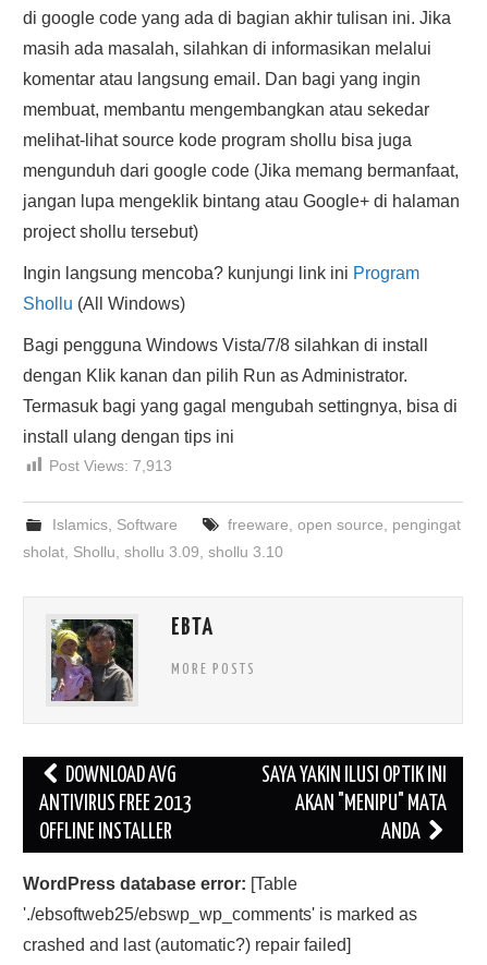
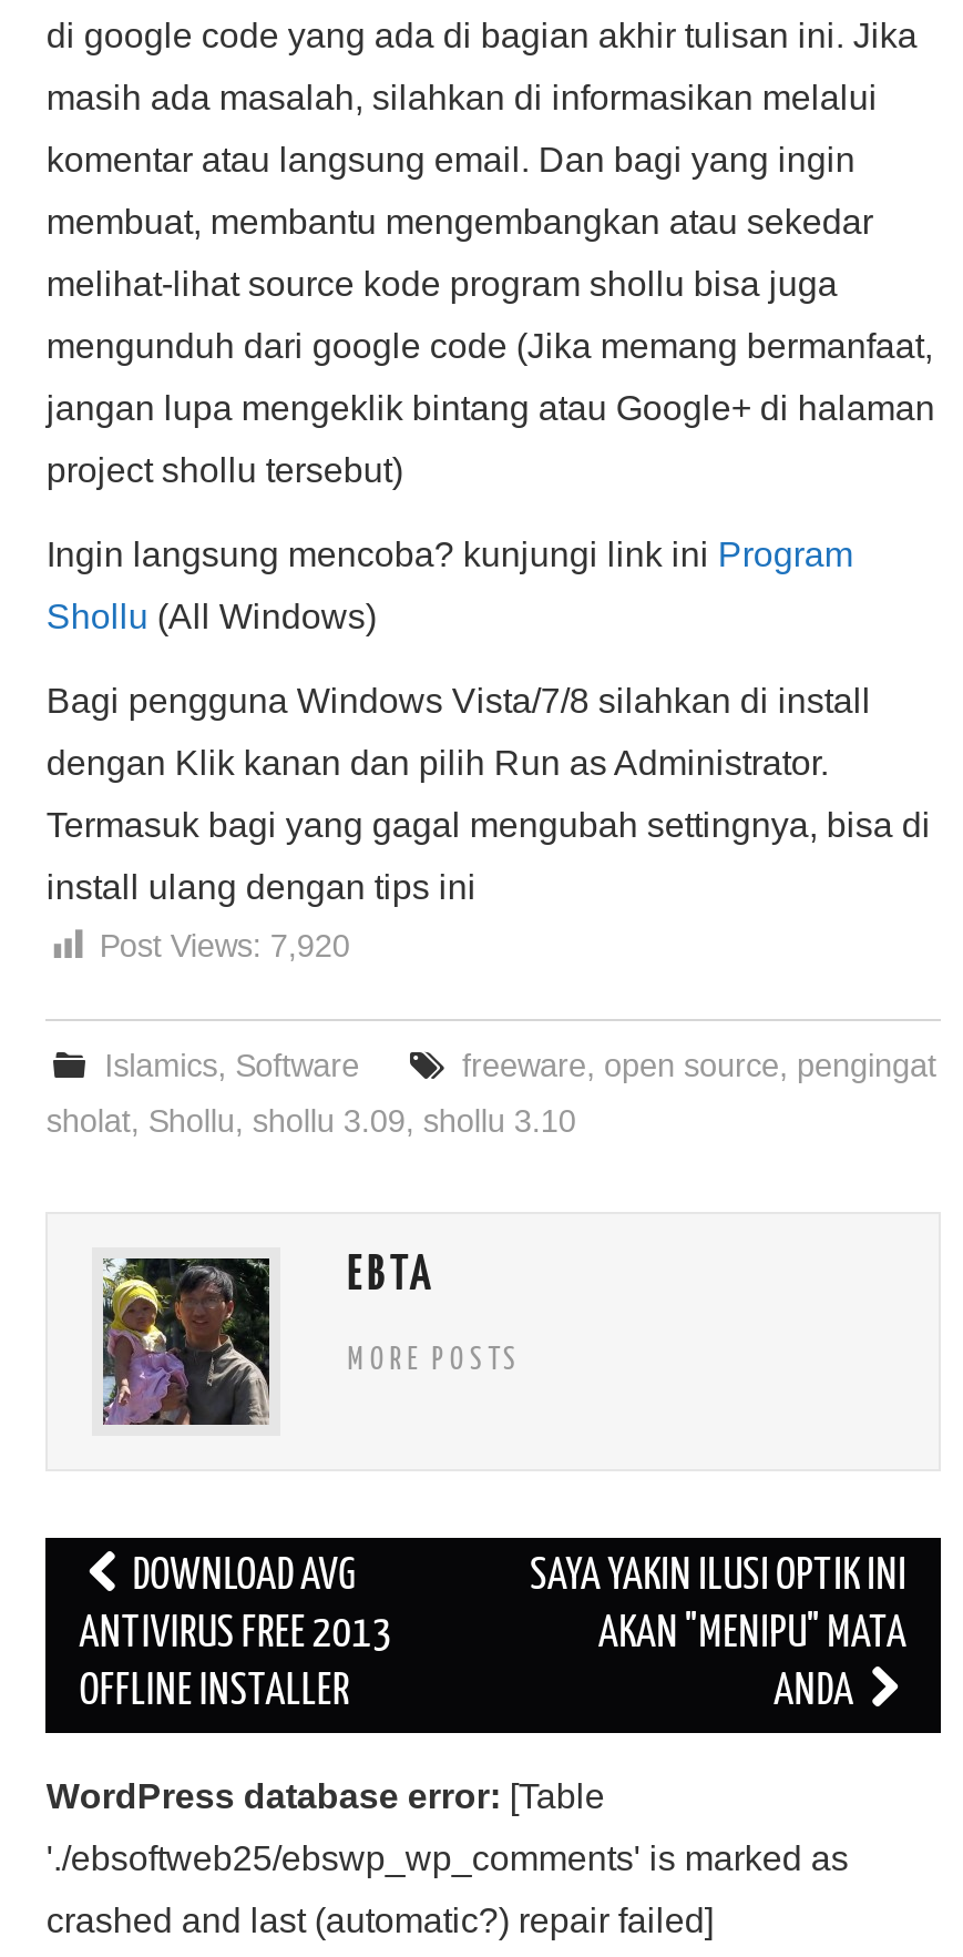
[49,457,173,474] Post Views: 7,913 -> [100,927,350,963] Post Views: 7,920

